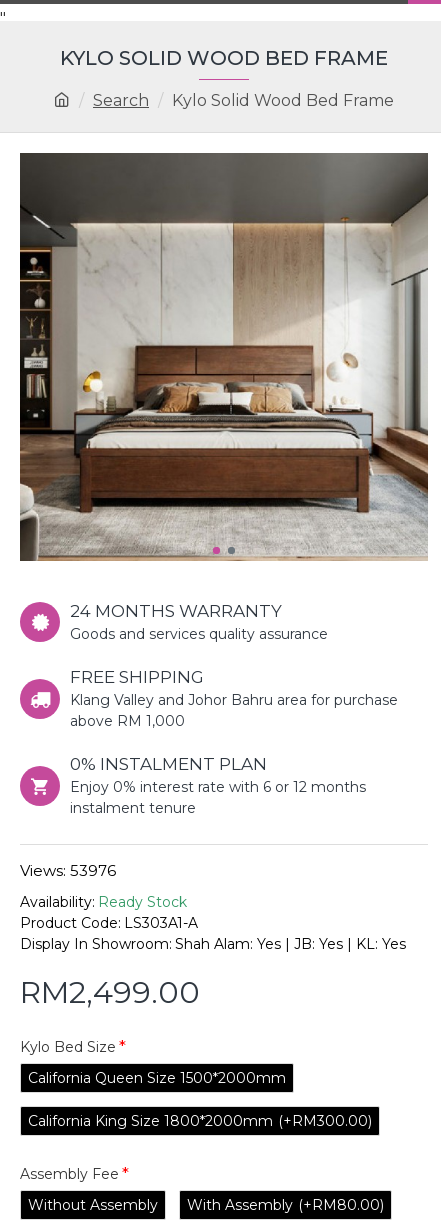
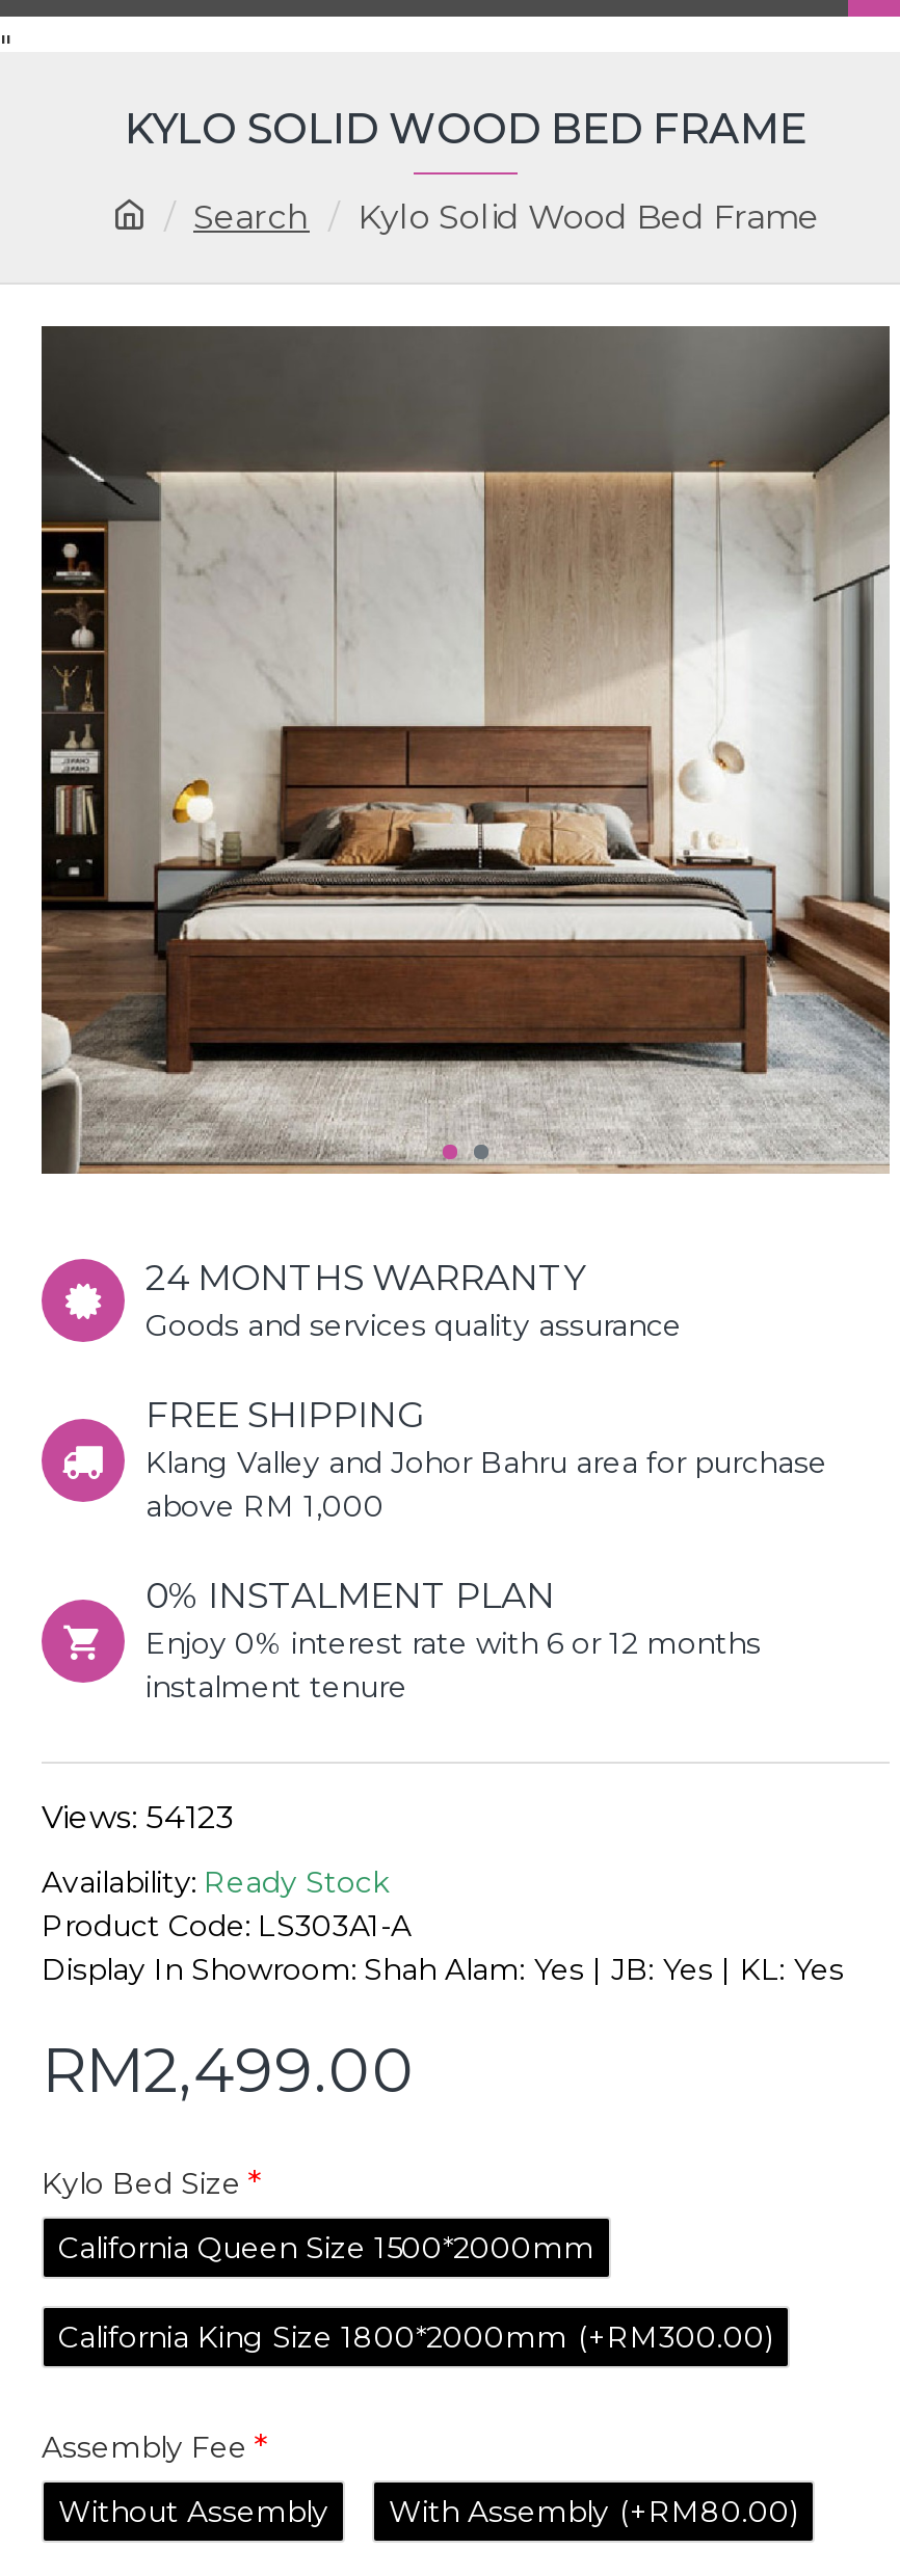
[20,861,116,880] Views: 53976 -> [42,1797,235,1836] Views: 54123

